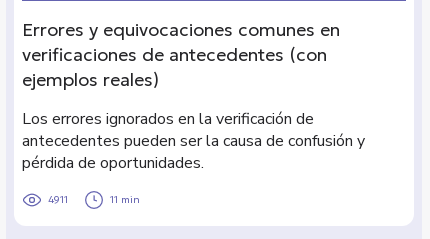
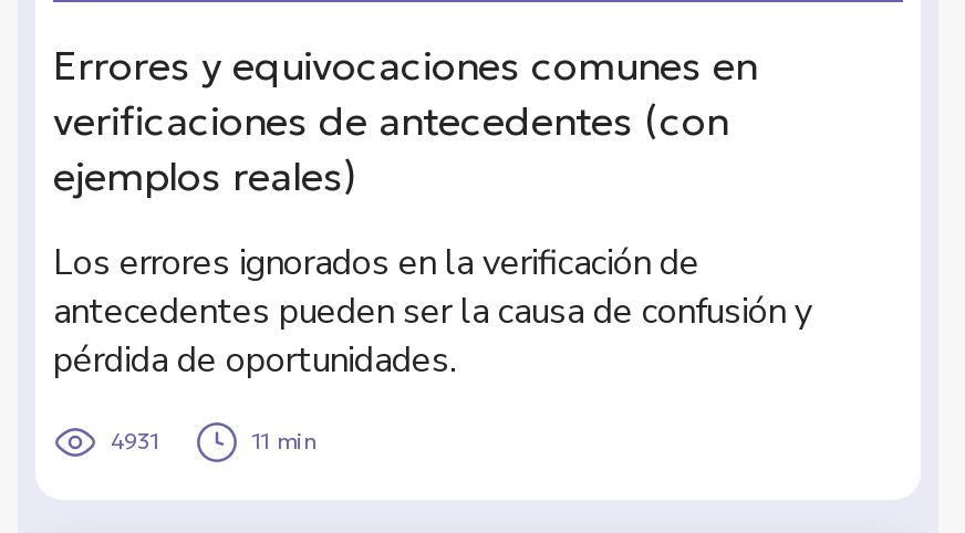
[48,193,68,206] 4911 -> [111,427,159,456] 4931

